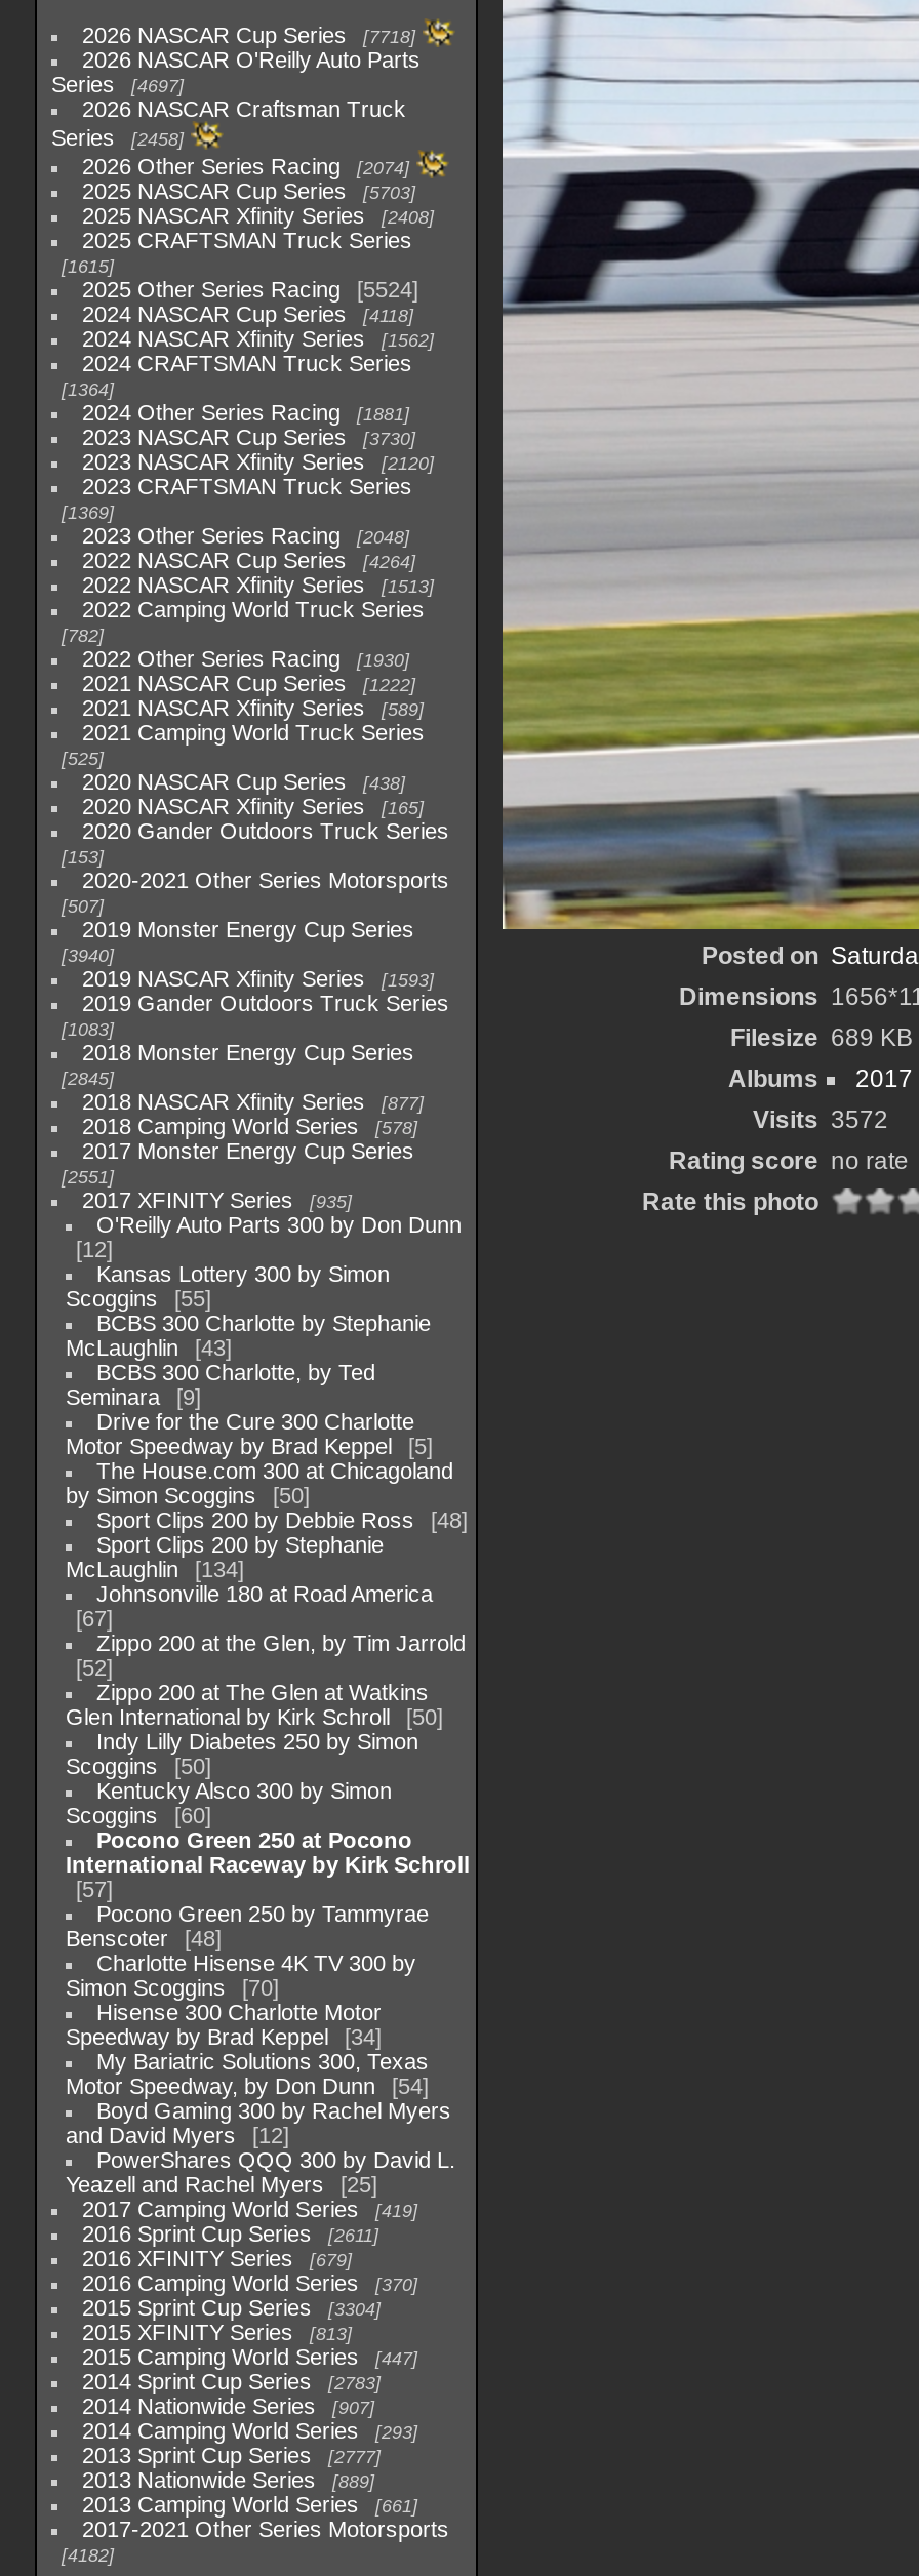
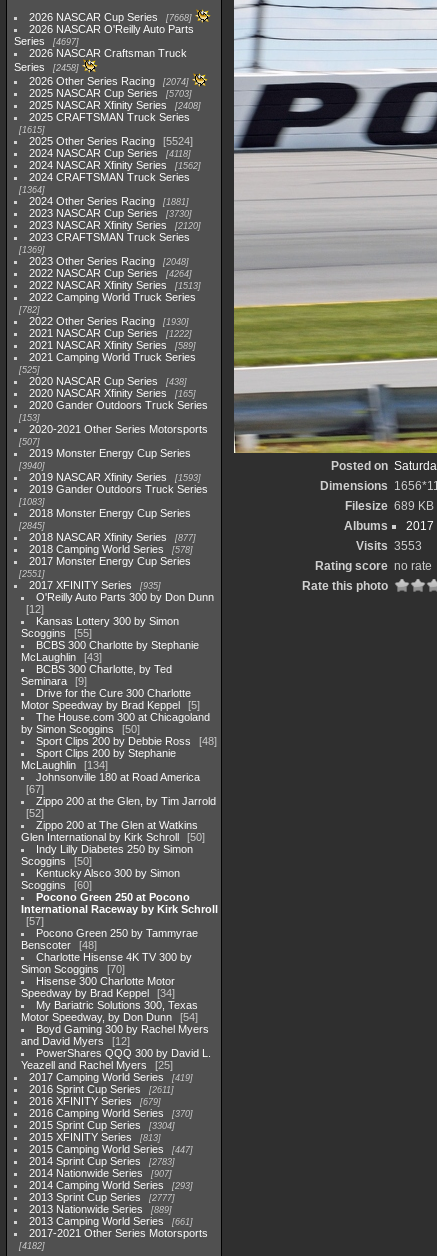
[82,23,410,47] 2026 NASCAR Cup Series 7718 -> [29,11,189,23] 2026 NASCAR Cup Series 7668
[753,1105,888,1134] Visits 3572 -> [356,539,422,553] Visits 3553

